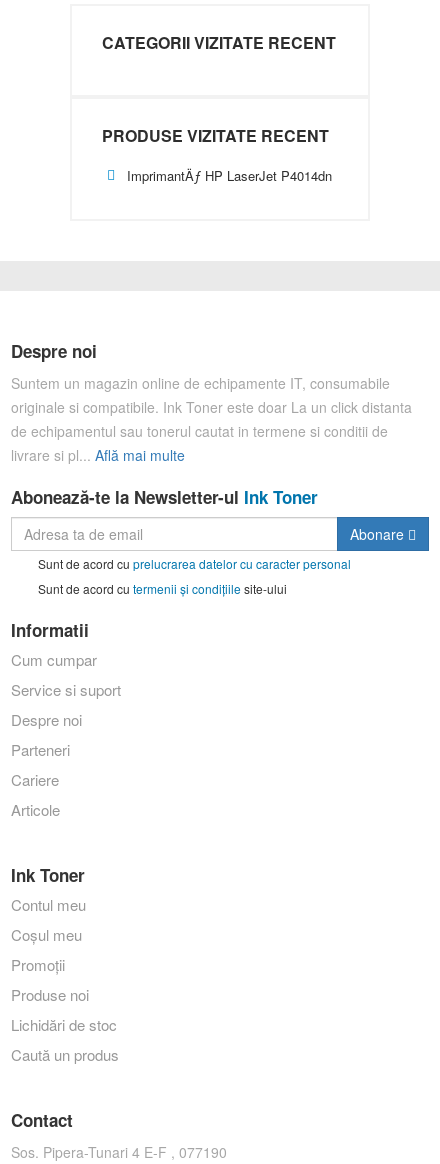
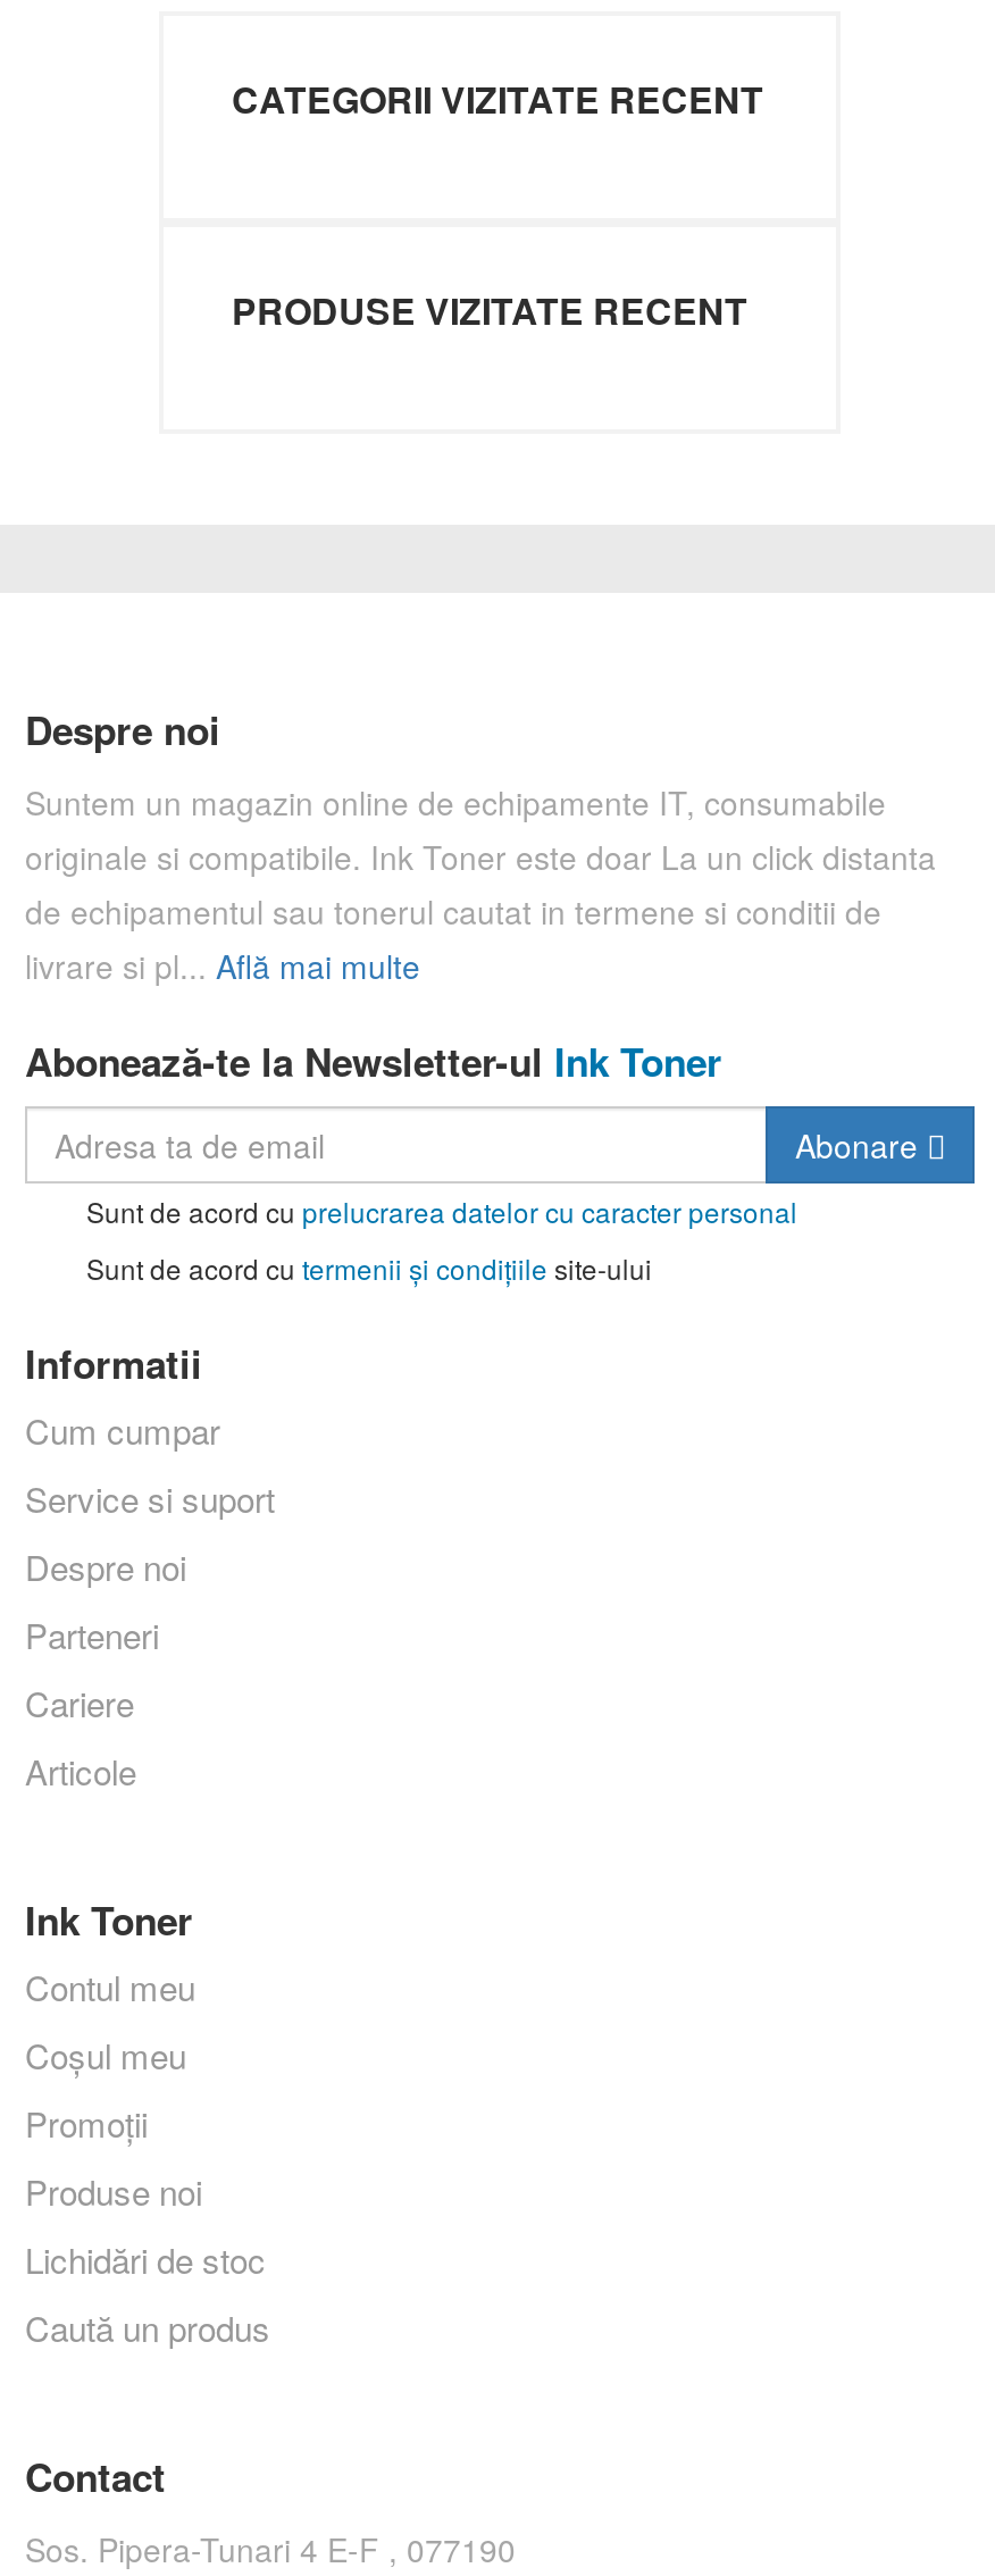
[126,166,331,185] ImprimantÄƒ HP LaserJet P4014dn -> none

